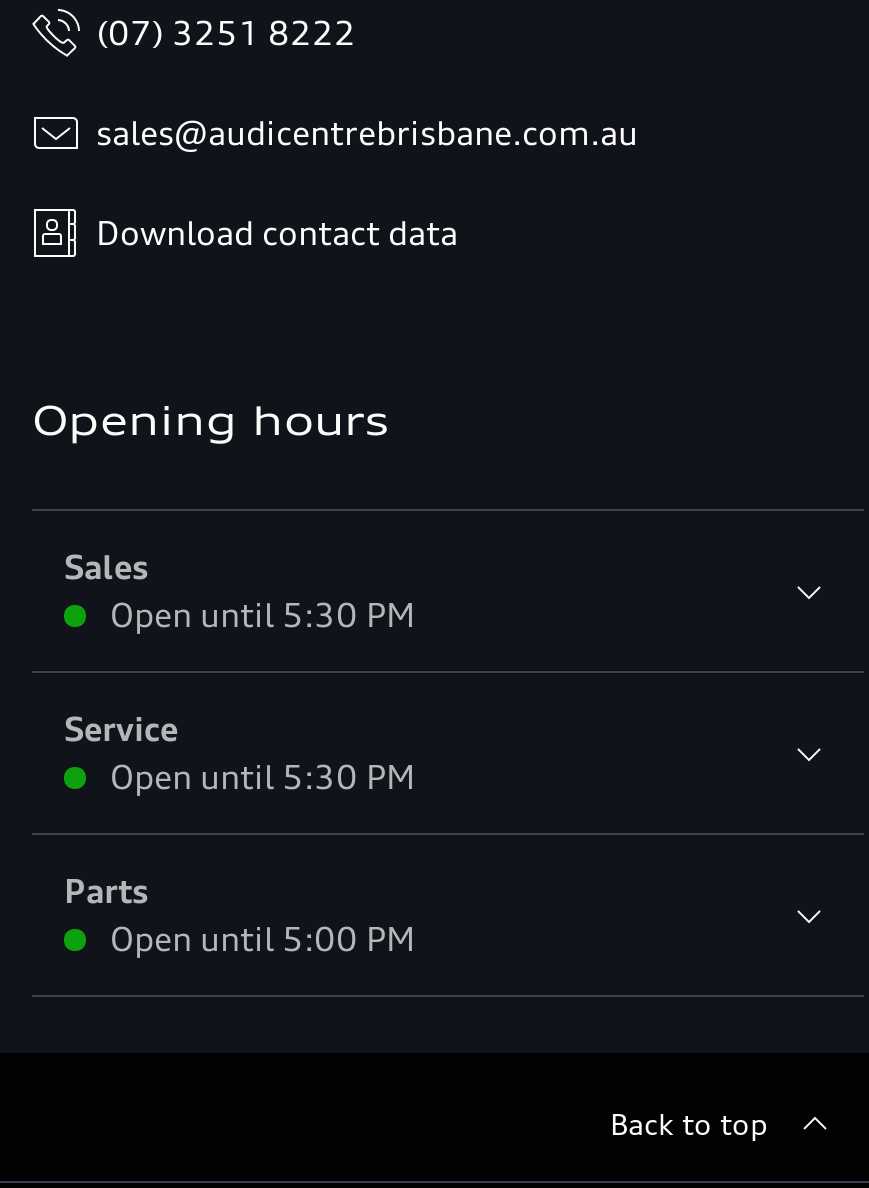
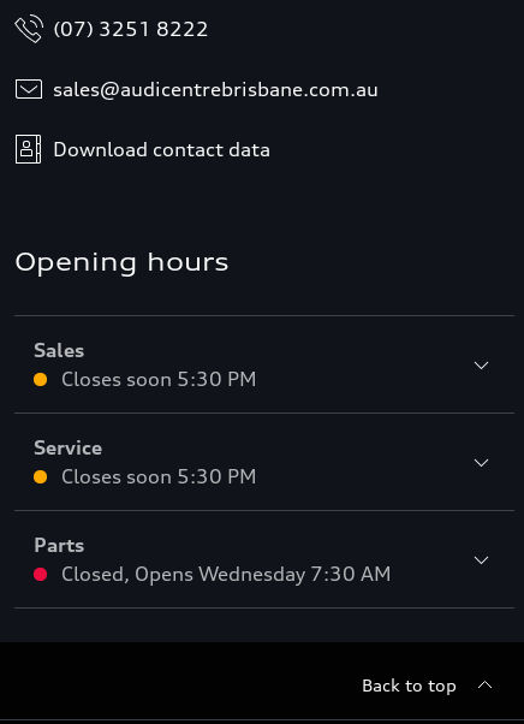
[110,595,416,635] Open until 5:30 PM -> [61,367,257,391] Closes soon 5:30 PM
[110,757,416,797] Open until 5:30 PM -> [61,464,257,488] Closes soon 5:30 PM
[110,919,416,959] Open until 5:00 PM -> [61,562,392,586] Closed, Opens Wednesday 7:30 AM

